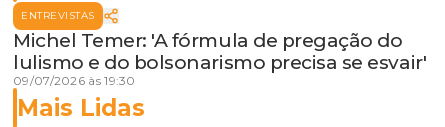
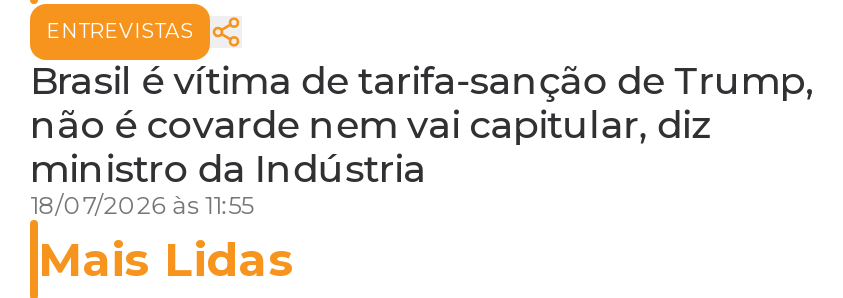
[13,29,426,88] Michel Temer: 'A fórmula de pregação do | lulismo e do bolsonarismo precisa se esvair' | 09/07/2026 às 19:30 -> [30,59,814,221] Brasil é vítima de tarifa-sanção de Trump, | não é covarde nem vai capitular, diz | ministro da Indústria | 18/07/2026 às 11:55

